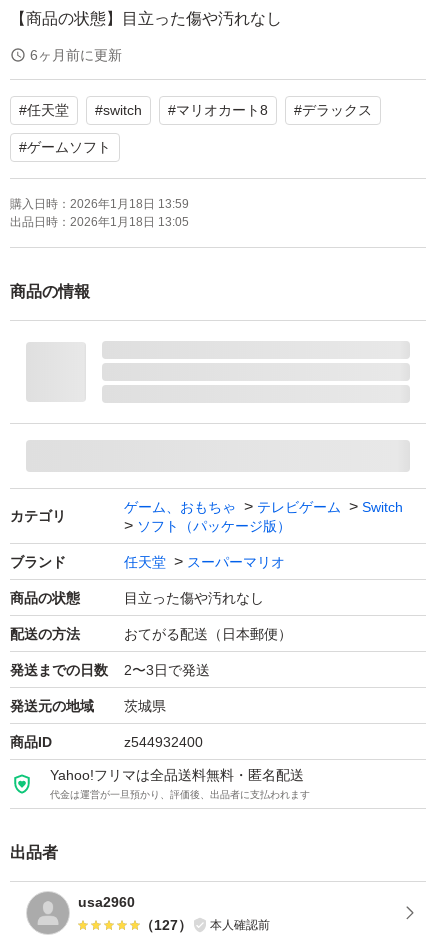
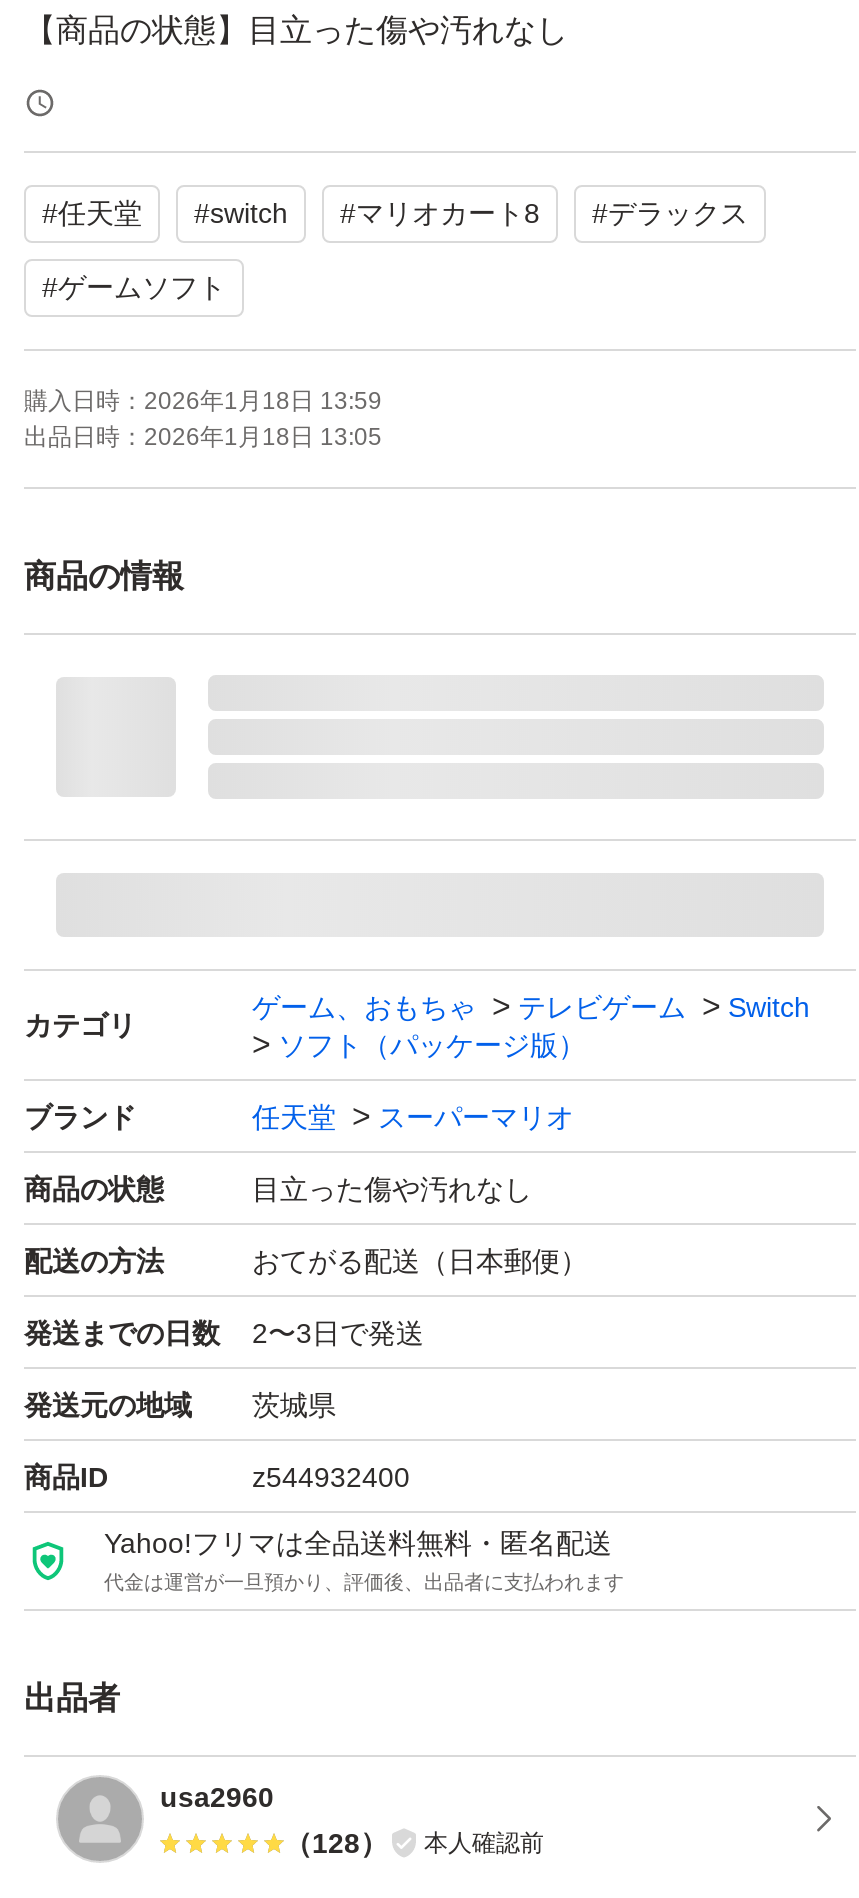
[30,47,122,63] 6ヶ月前に更新 -> none
[140,917,270,933] （127） 本人確認前 -> [284,1827,544,1859] （128） 本人確認前

